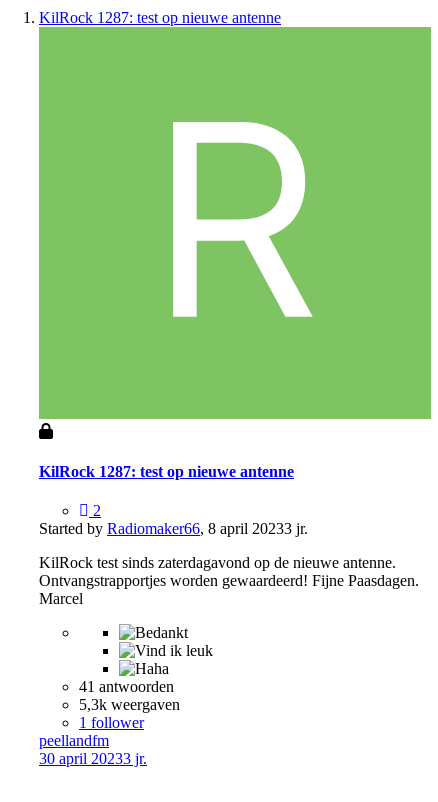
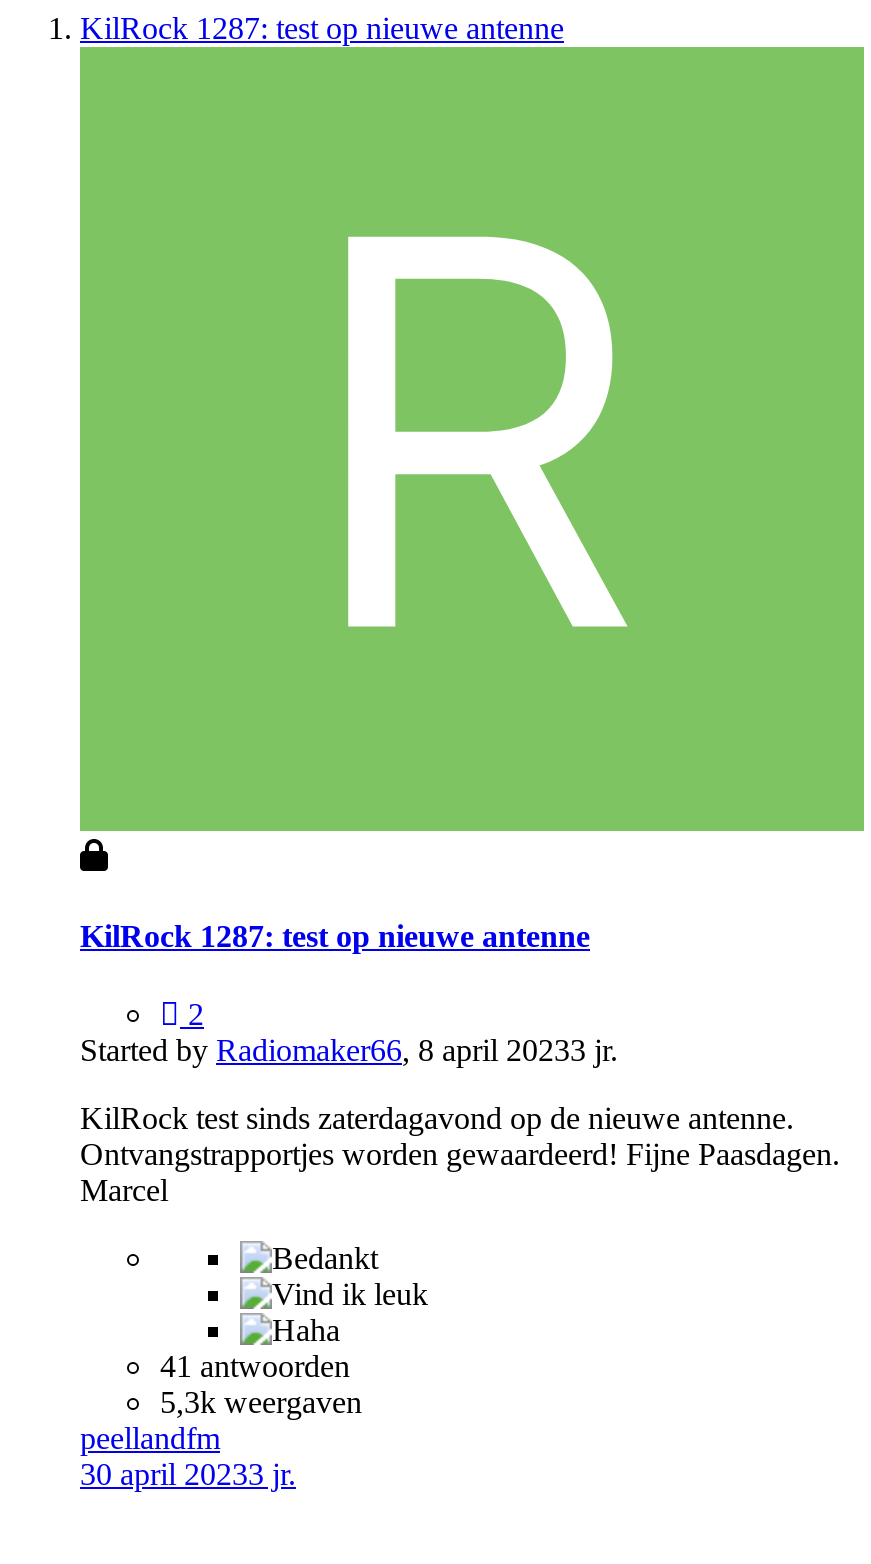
[79,714,144,731] 1 follower -> none

